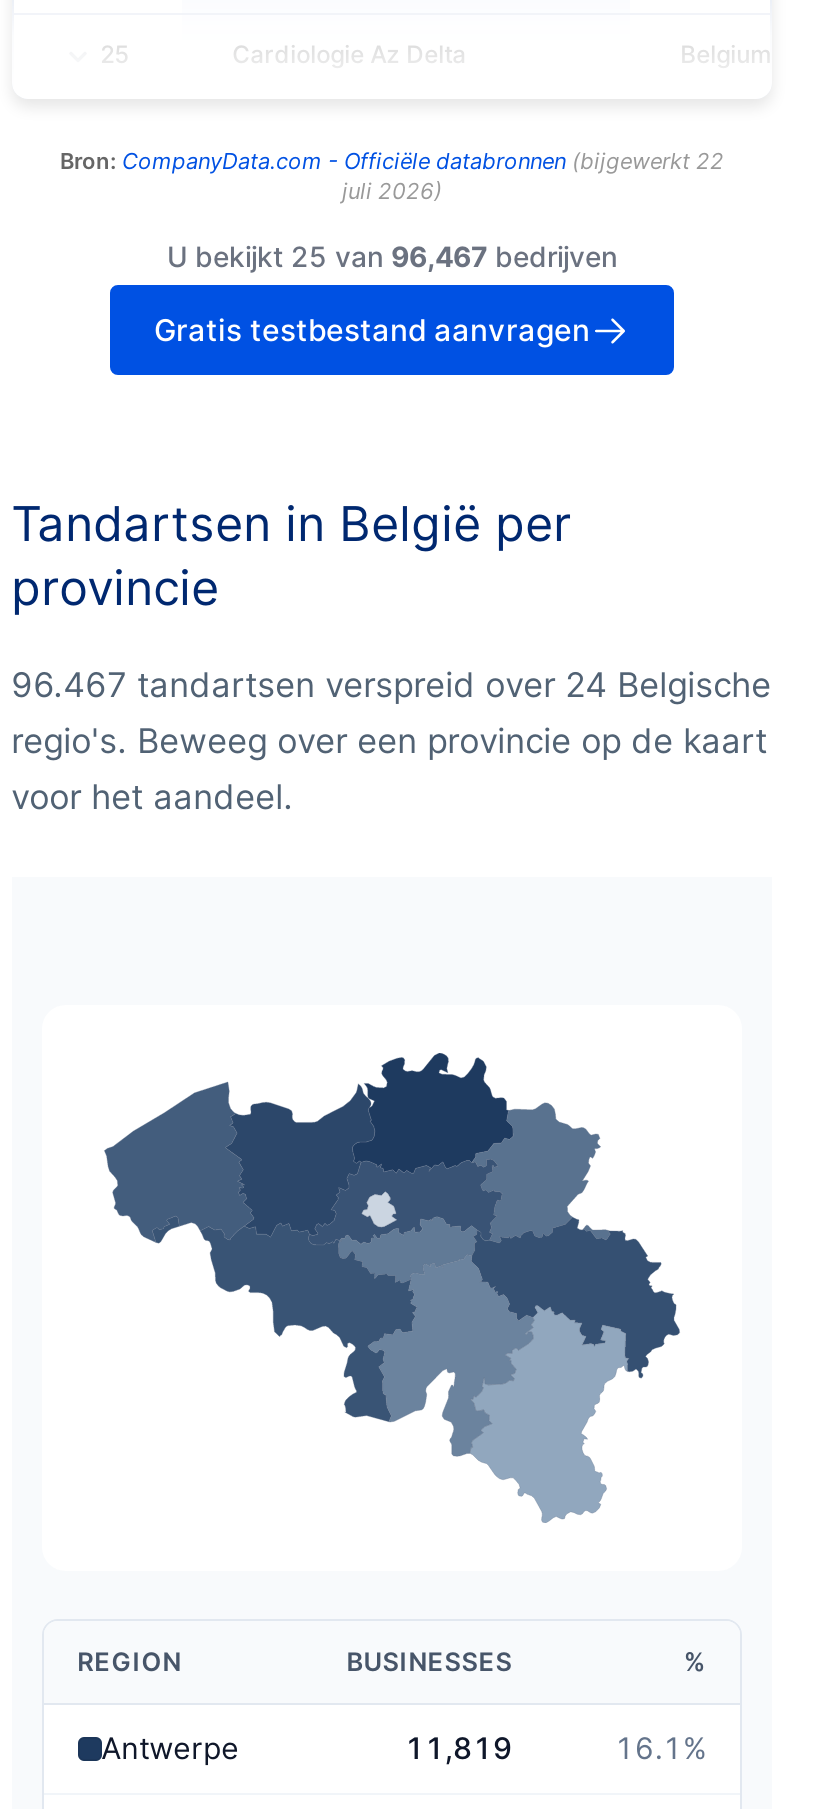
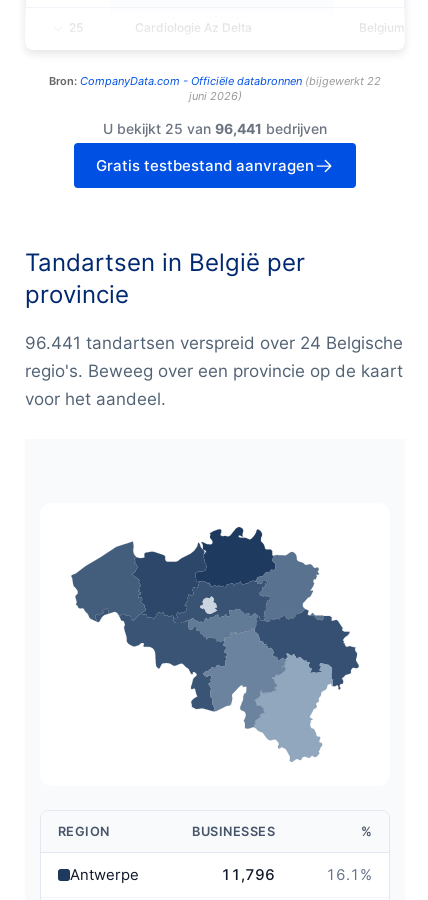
[342,177,442,205] juli 2026) -> [188,89,241,103] juni 2026)
[167,239,617,273] U bekijkt 25 van 96,467 bedrijven -> [103,120,327,137] U bekijkt 25 van 96,441 bedrijven
[11,666,771,706] 96.467 tandartsen verspreid over 24 Belgische -> [25,333,403,353] 96.441 tandartsen verspreid over 24 Belgische
[405,1732,513,1768] 11,819 -> [221,866,275,884] 11,796

